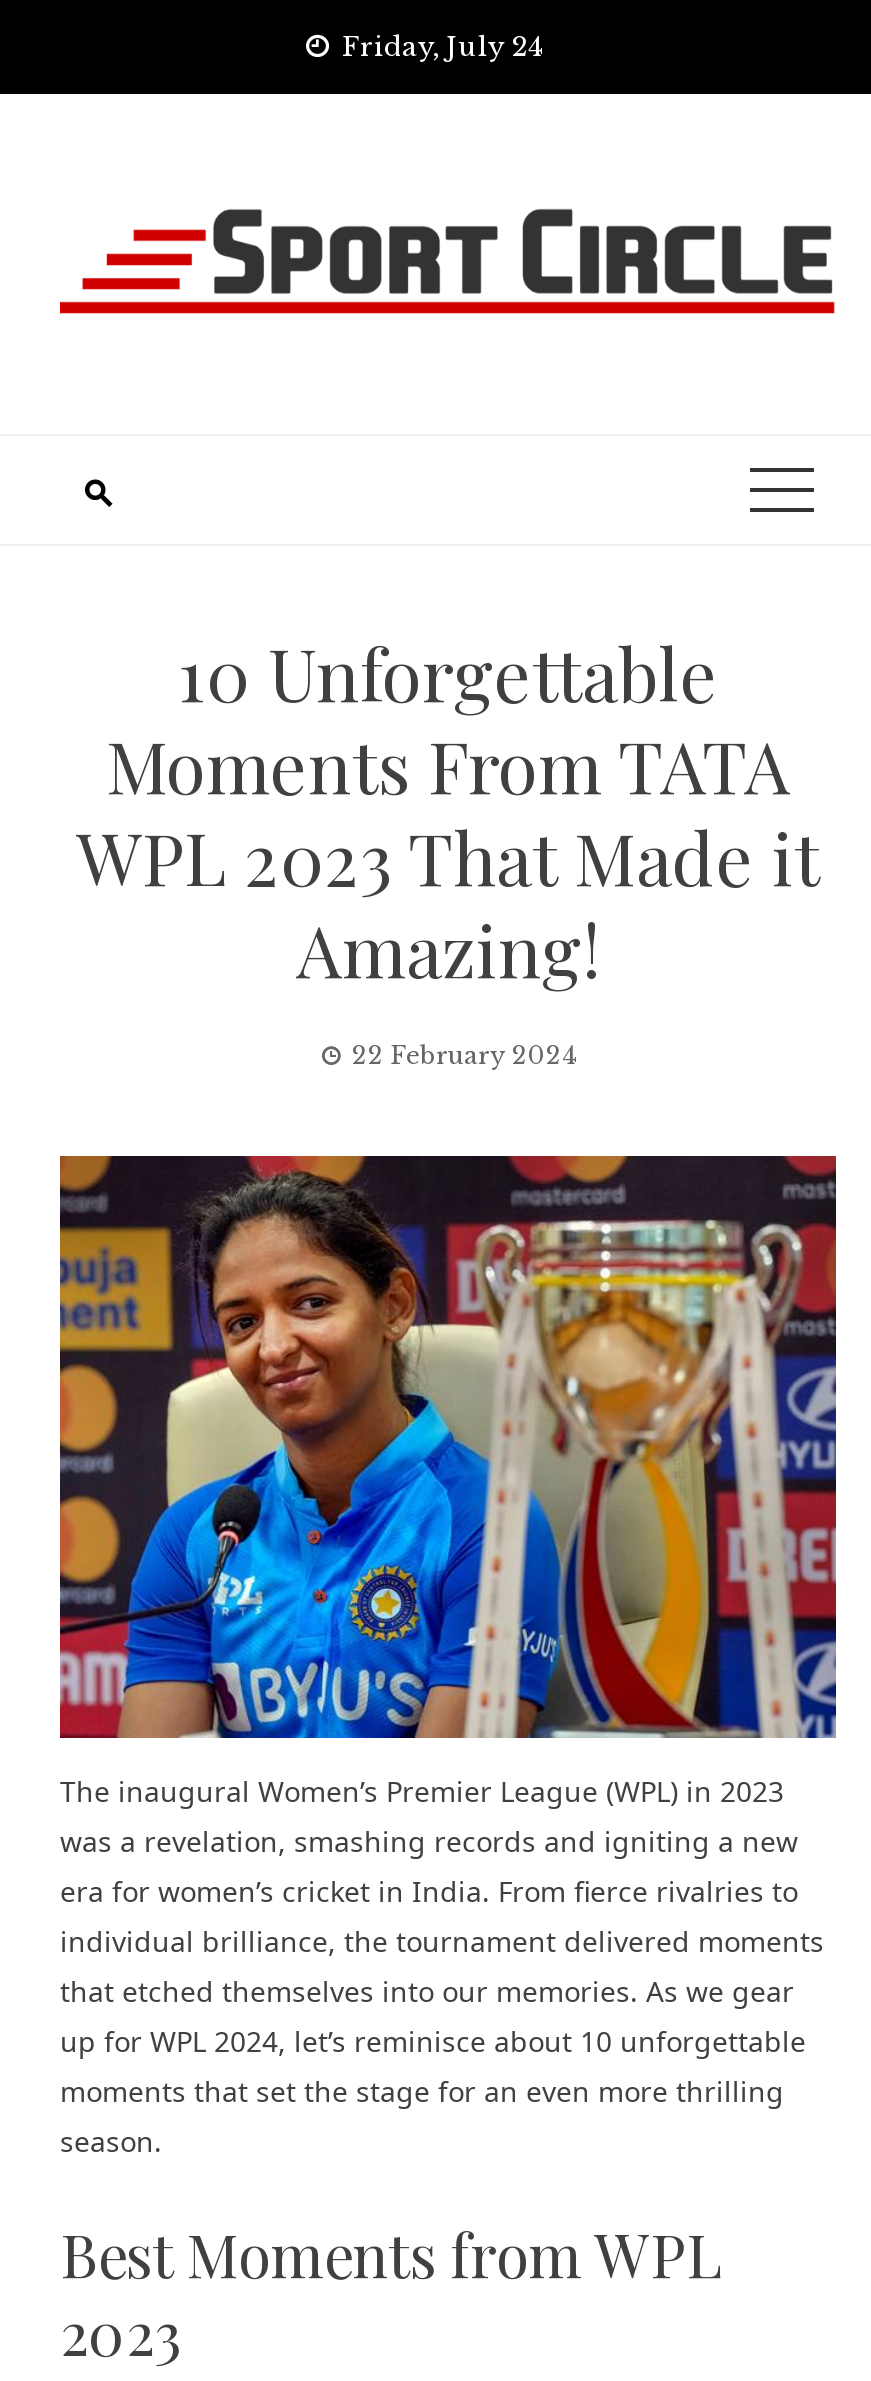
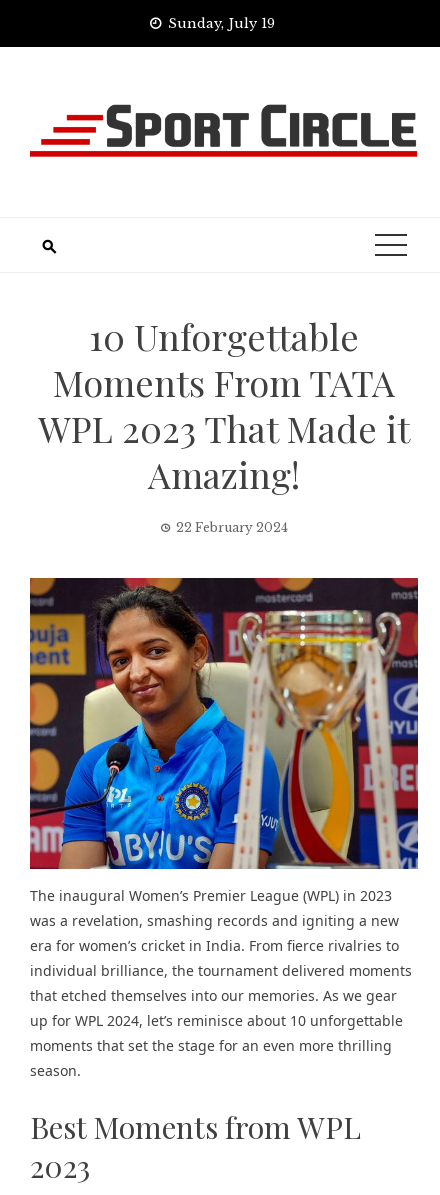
[342,30,542,64] Friday, July 24 -> [167,15,274,32] Sunday, July 19

